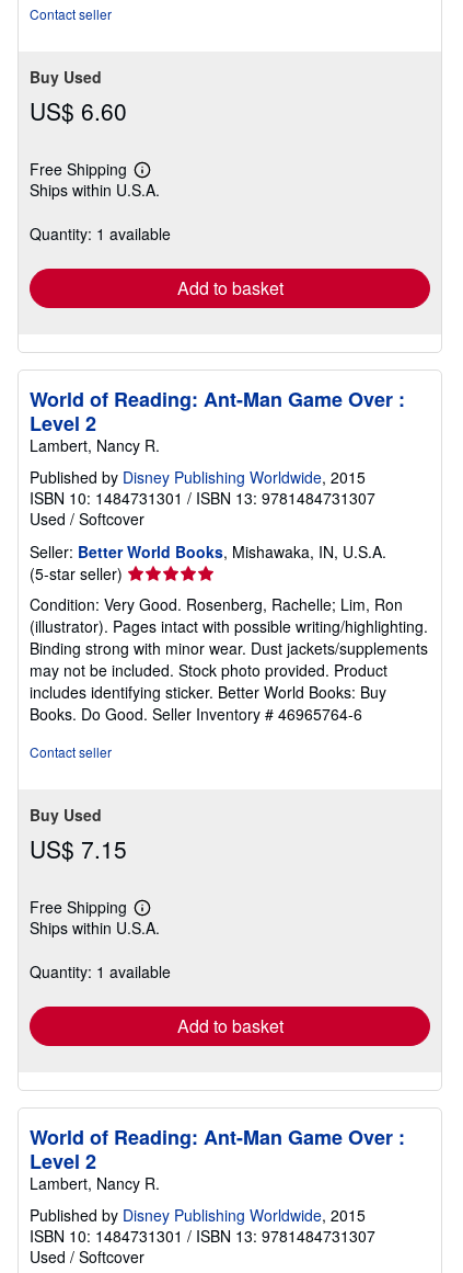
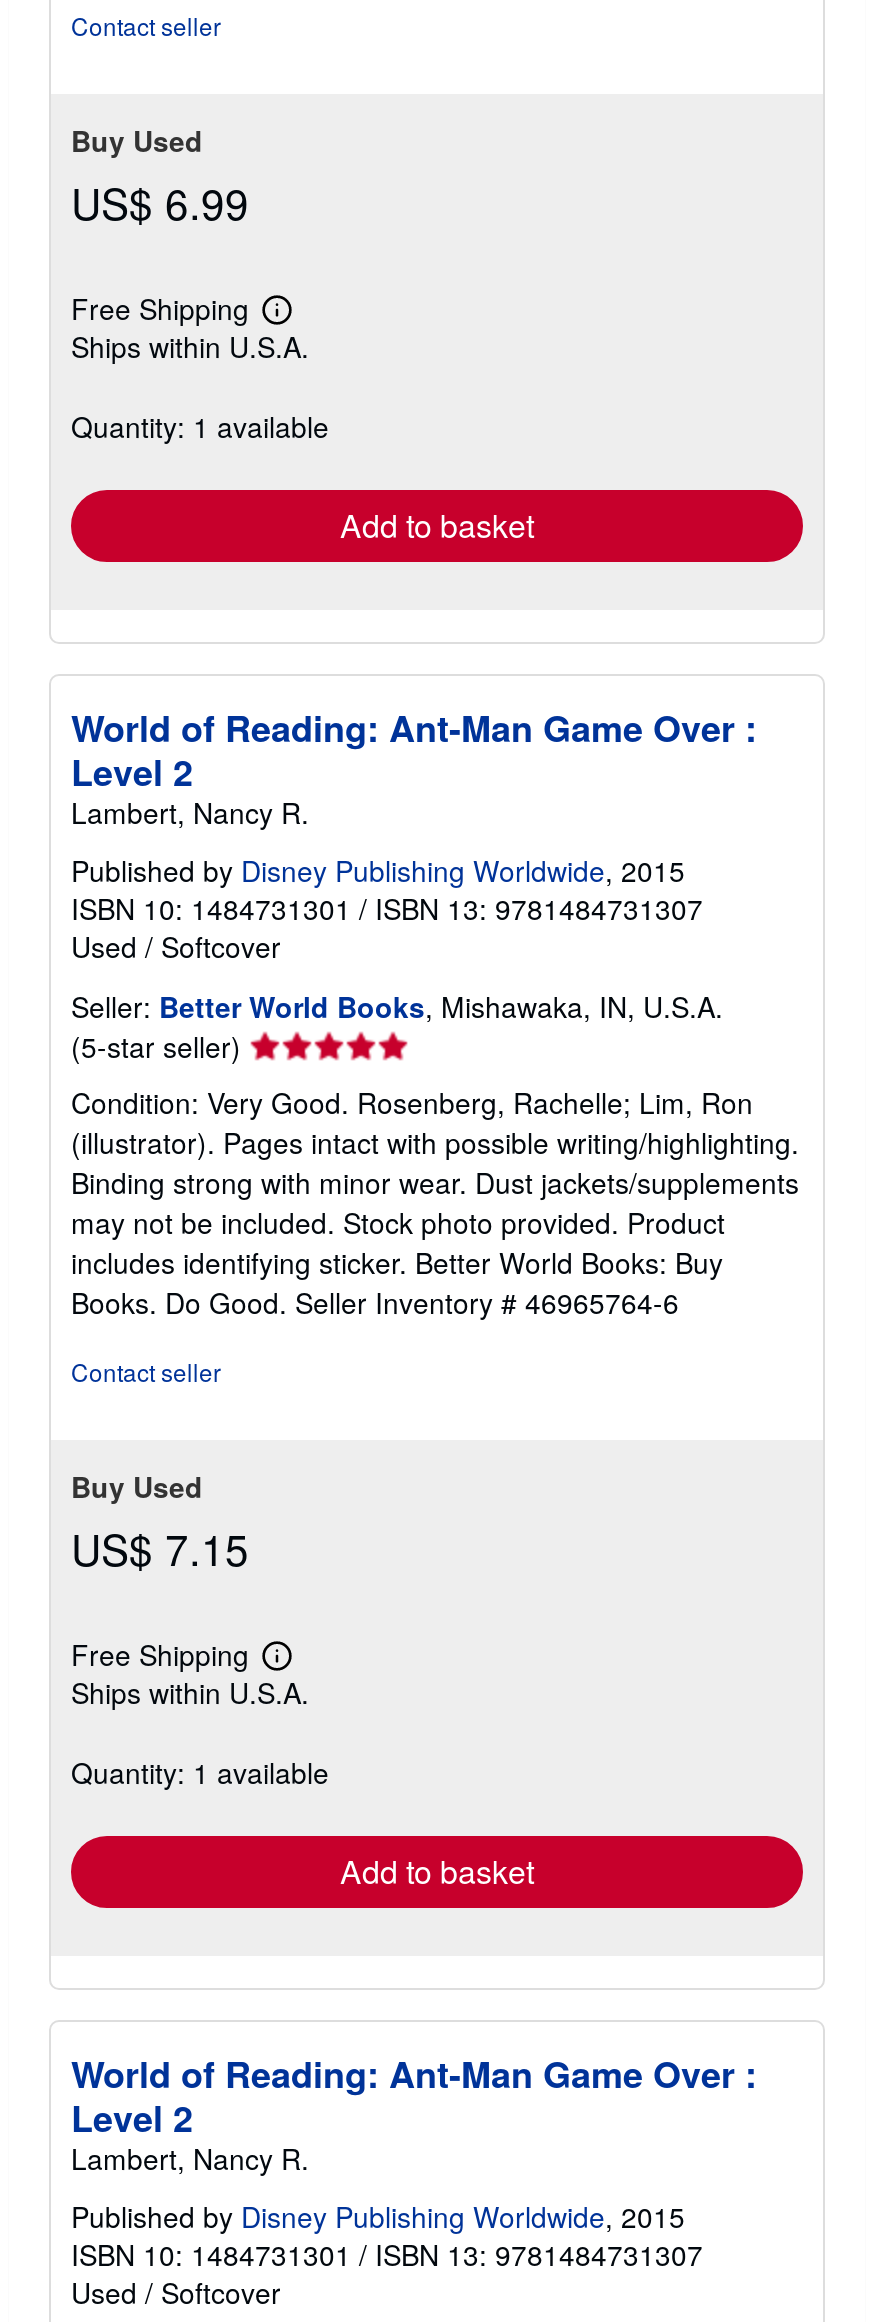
[30,94,127,127] US$ 6.60 -> [71,171,249,231] US$ 6.99

